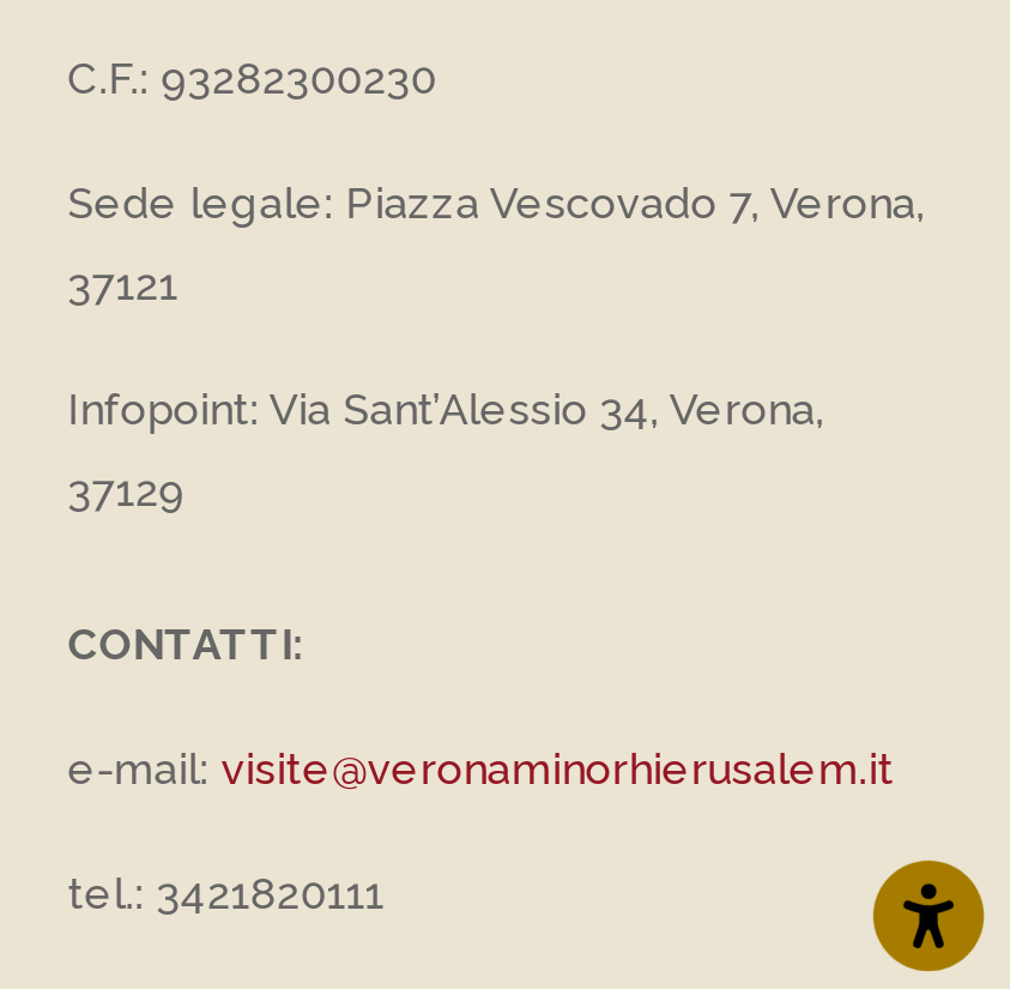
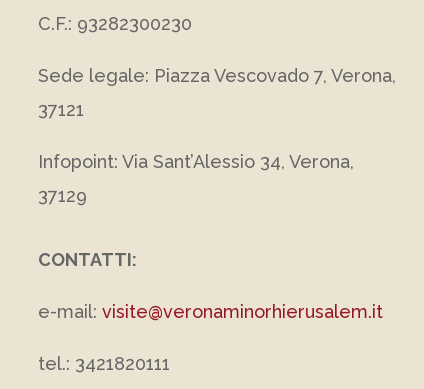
[869,856,988,976] [image] -> none

